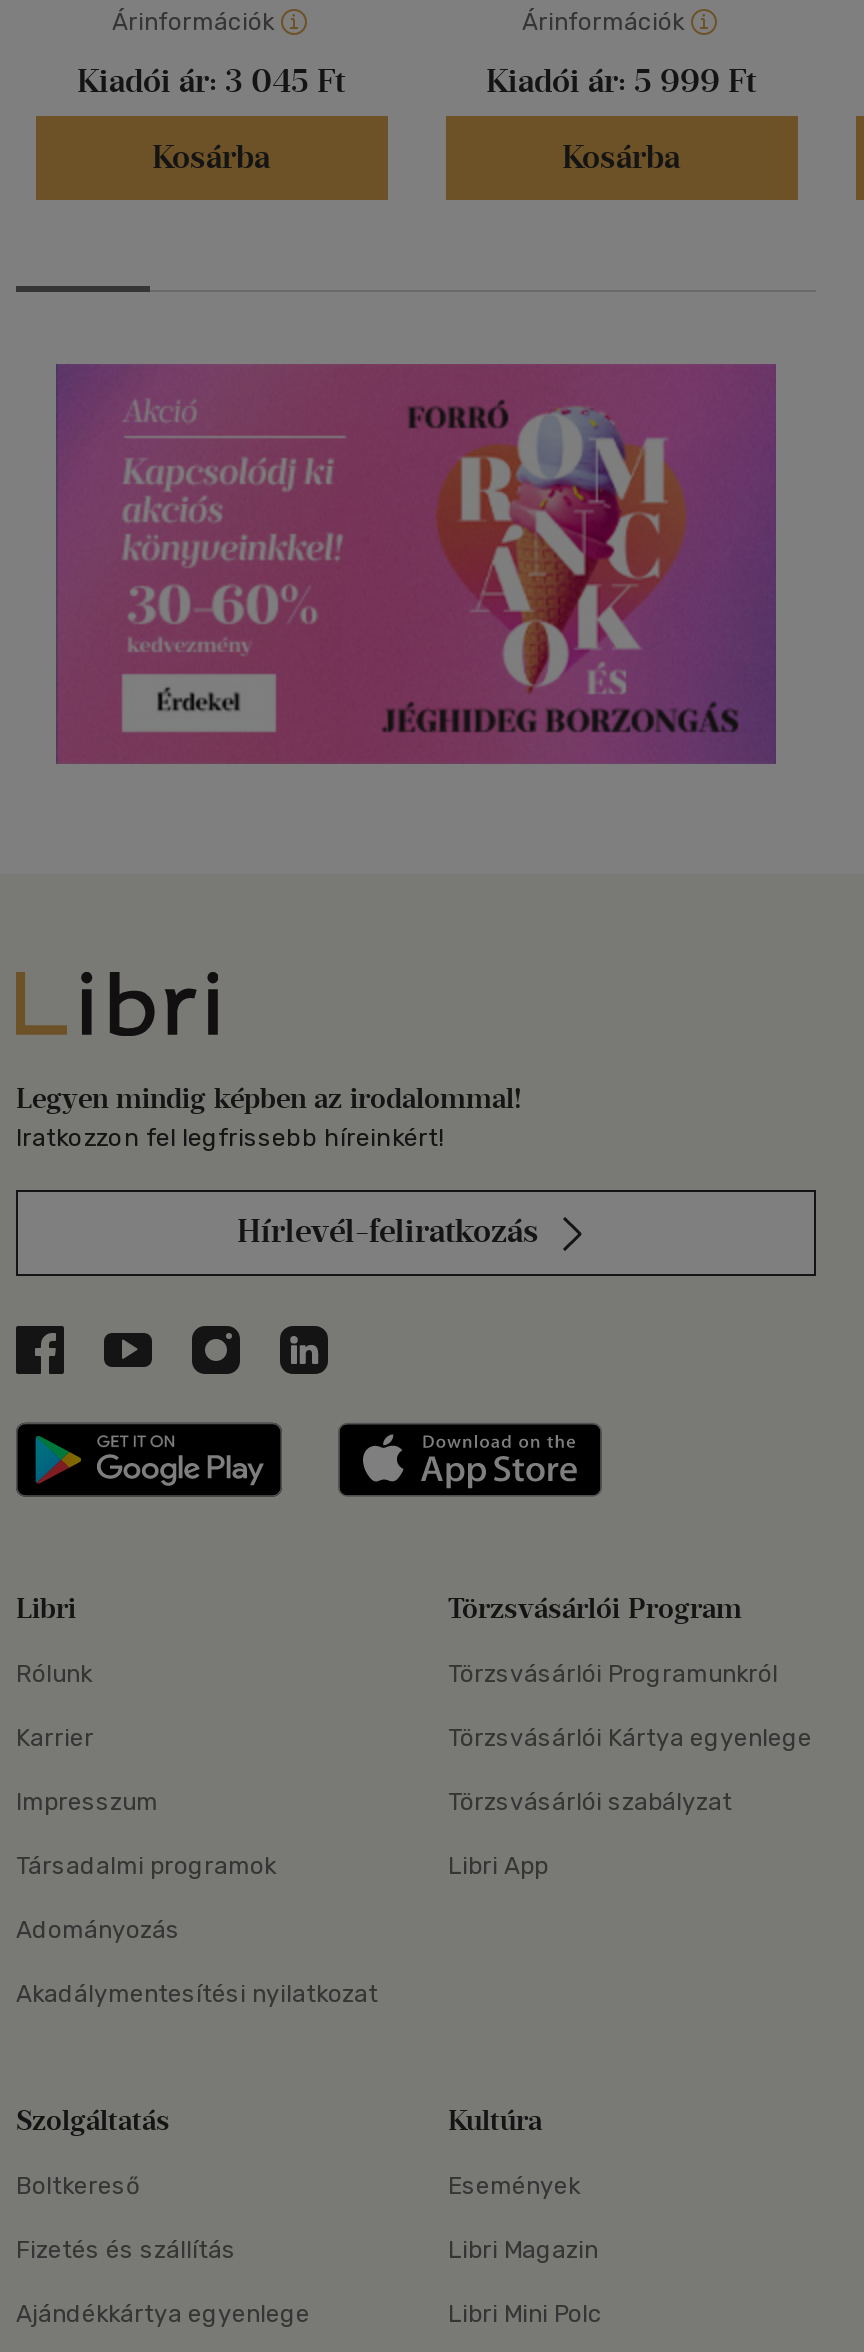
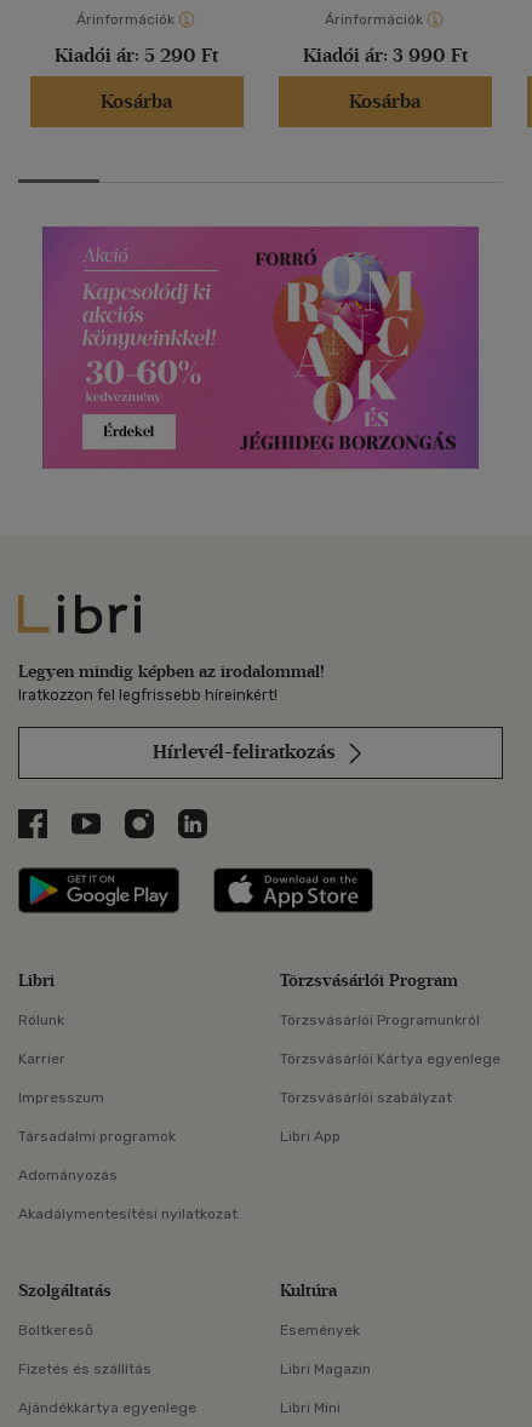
[77,63,345,101] Kiadói ár: 3 045 Ft -> [55,44,218,67] Kiadói ár: 5 290 Ft
[486,63,756,101] Kiadói ár: 5 999 Ft -> [302,44,467,67] Kiadói ár: 3 990 Ft
[448,2301,602,2329] Libri Mini Polc -> [280,1400,341,1417] Libri Mini

